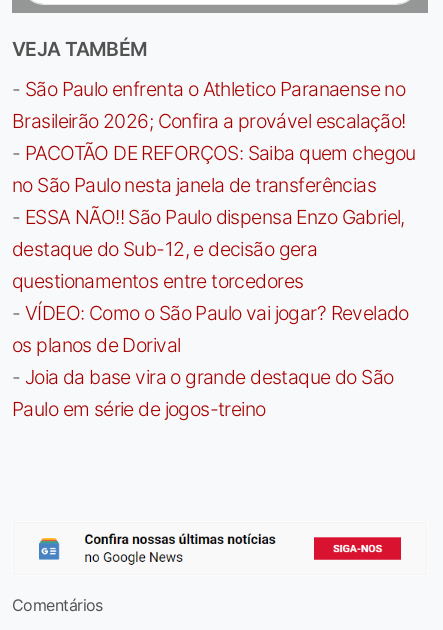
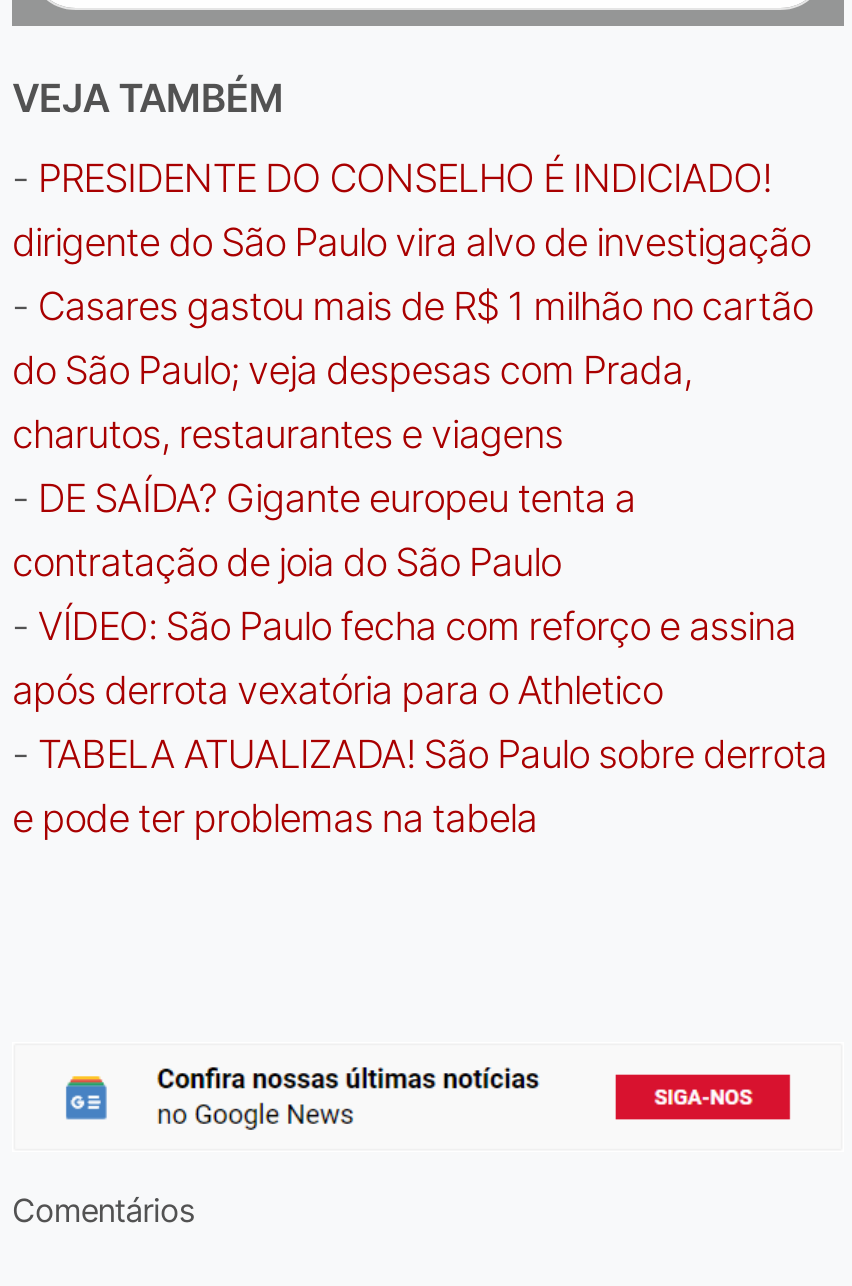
[12,77,416,421] - São Paulo enfrenta o Athletico Paranaense no | Brasileirão 2026; Confira a provável escalação! | - PACOTÃO DE REFORÇOS: Saiba quem chegou | no São Paulo nesta janela de transferências | - ESSA NÃO!! São Paulo dispensa Enzo Gabriel, | destaque do Sub-12, e decisão gera | questionamentos entre torcedores | - VÍDEO: Como o São Paulo vai jogar? Revelado | os planos de Dorival | - Joia da base vira o grande destaque do São | Paulo em série de jogos-treino -> [12,153,827,841] - PRESIDENTE DO CONSELHO É INDICIADO! | dirigente do São Paulo vira alvo de investigação | - Casares gastou mais de R$ 1 milhão no cartão | do São Paulo; veja despesas com Prada, | charutos, restaurantes e viagens | - DE SAÍDA? Gigante europeu tenta a | contratação de joia do São Paulo | - VÍDEO: São Paulo fecha com reforço e assina | após derrota vexatória para o Athletico | - TABELA ATUALIZADA! São Paulo sobre derrota | e pode ter problemas na tabela

